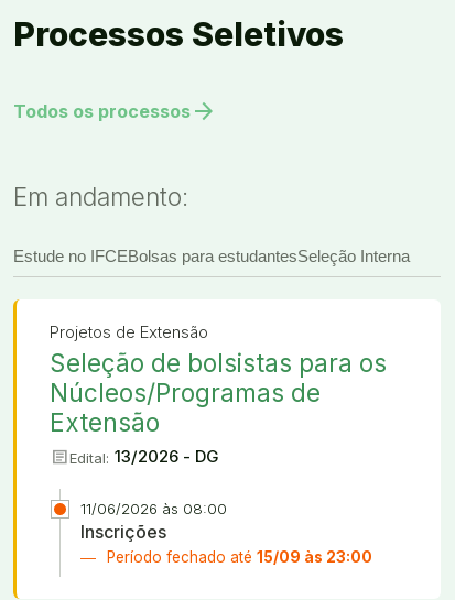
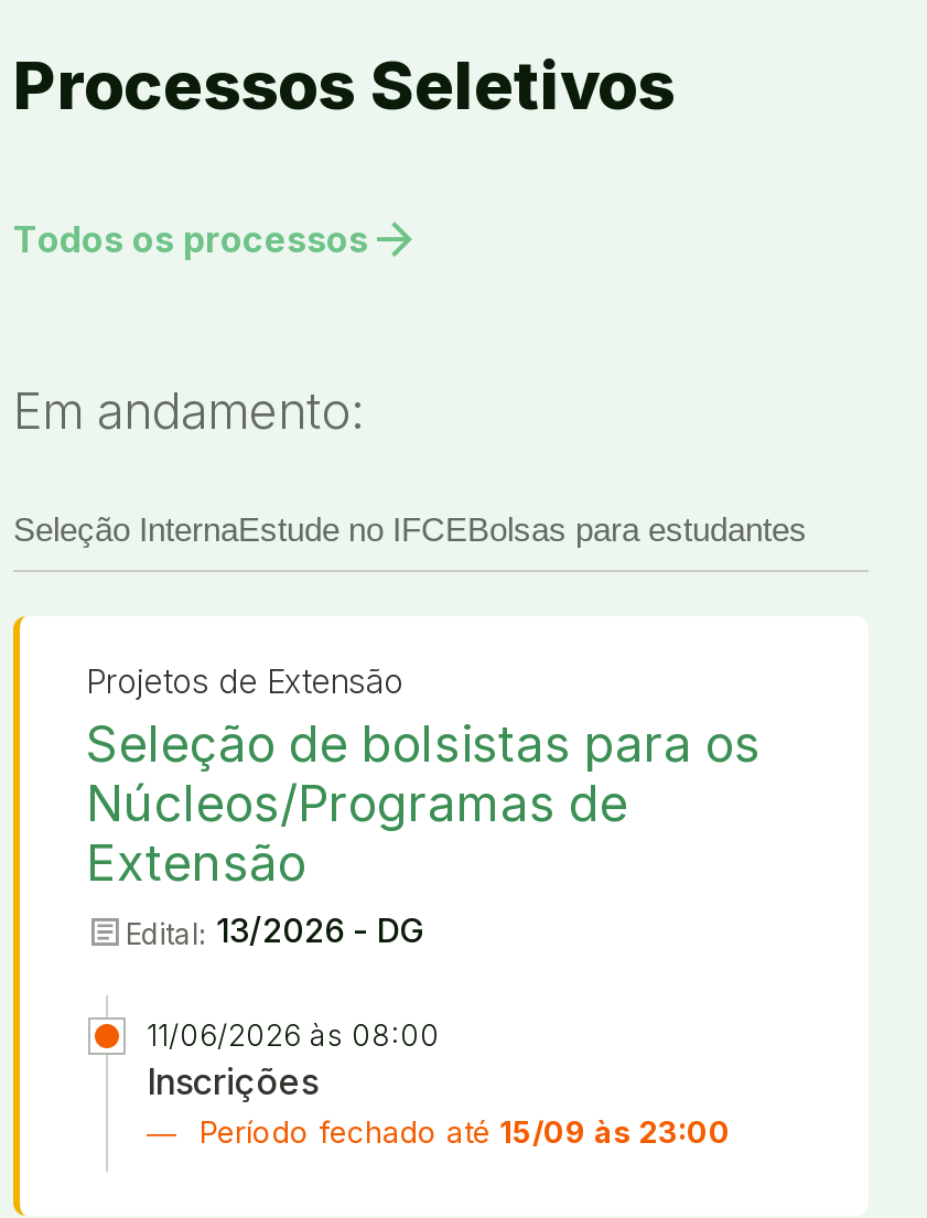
[13,247,410,266] Estude no IFCEBolsas para estudantesSeleção Interna -> [13,511,807,549] Seleção InternaEstude no IFCEBolsas para estudantes

